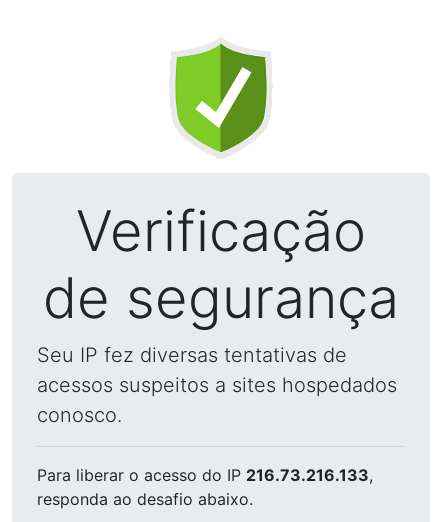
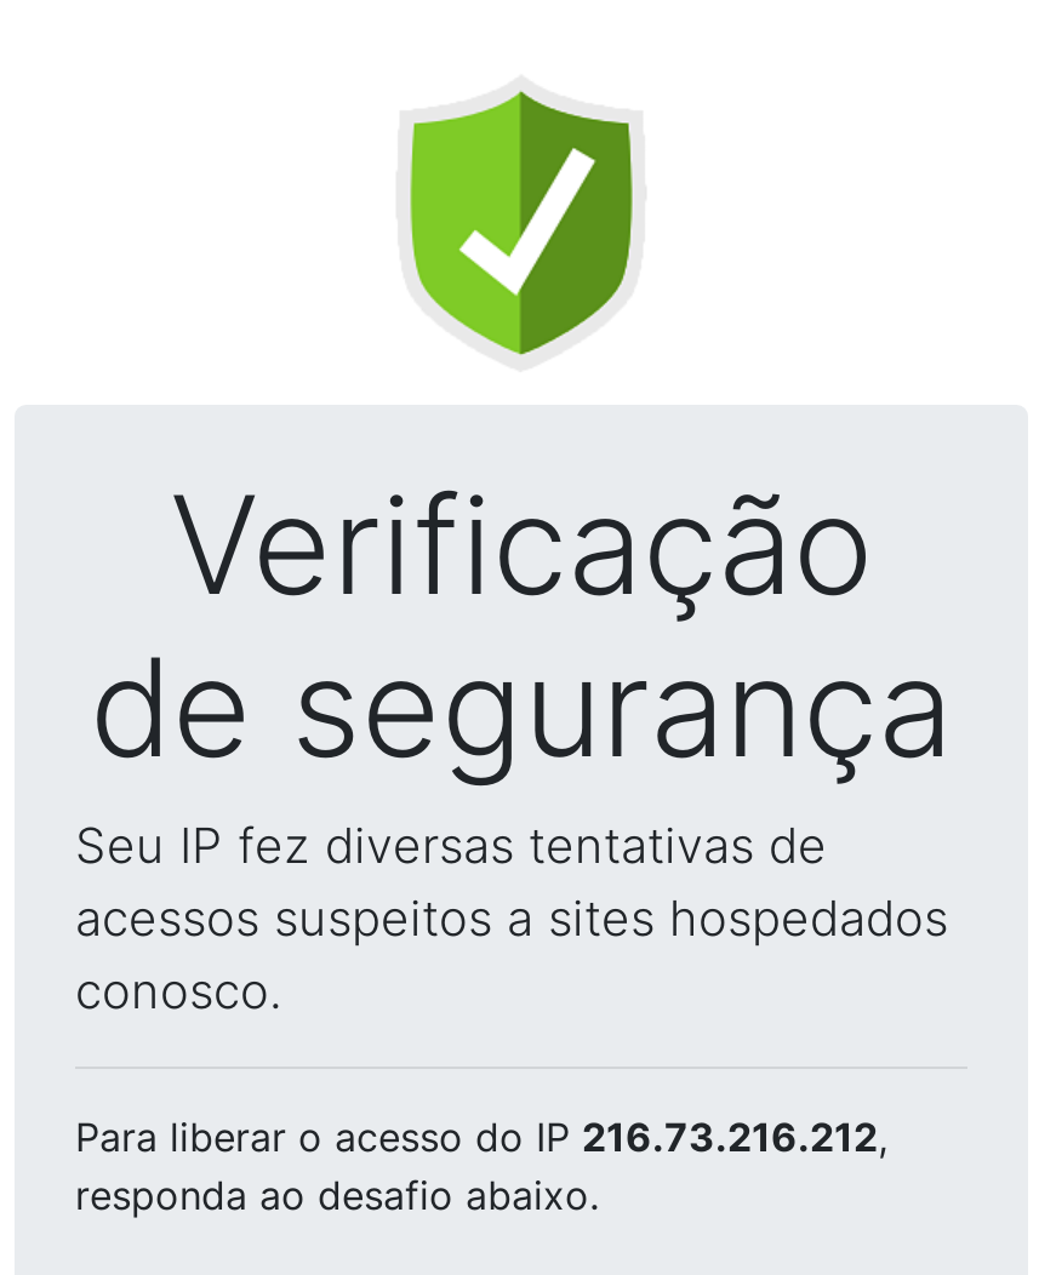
[37,465,373,485] Para liberar o acesso do IP 216.73.216.133, -> [75,1113,887,1161] Para liberar o acesso do IP 216.73.216.212,

